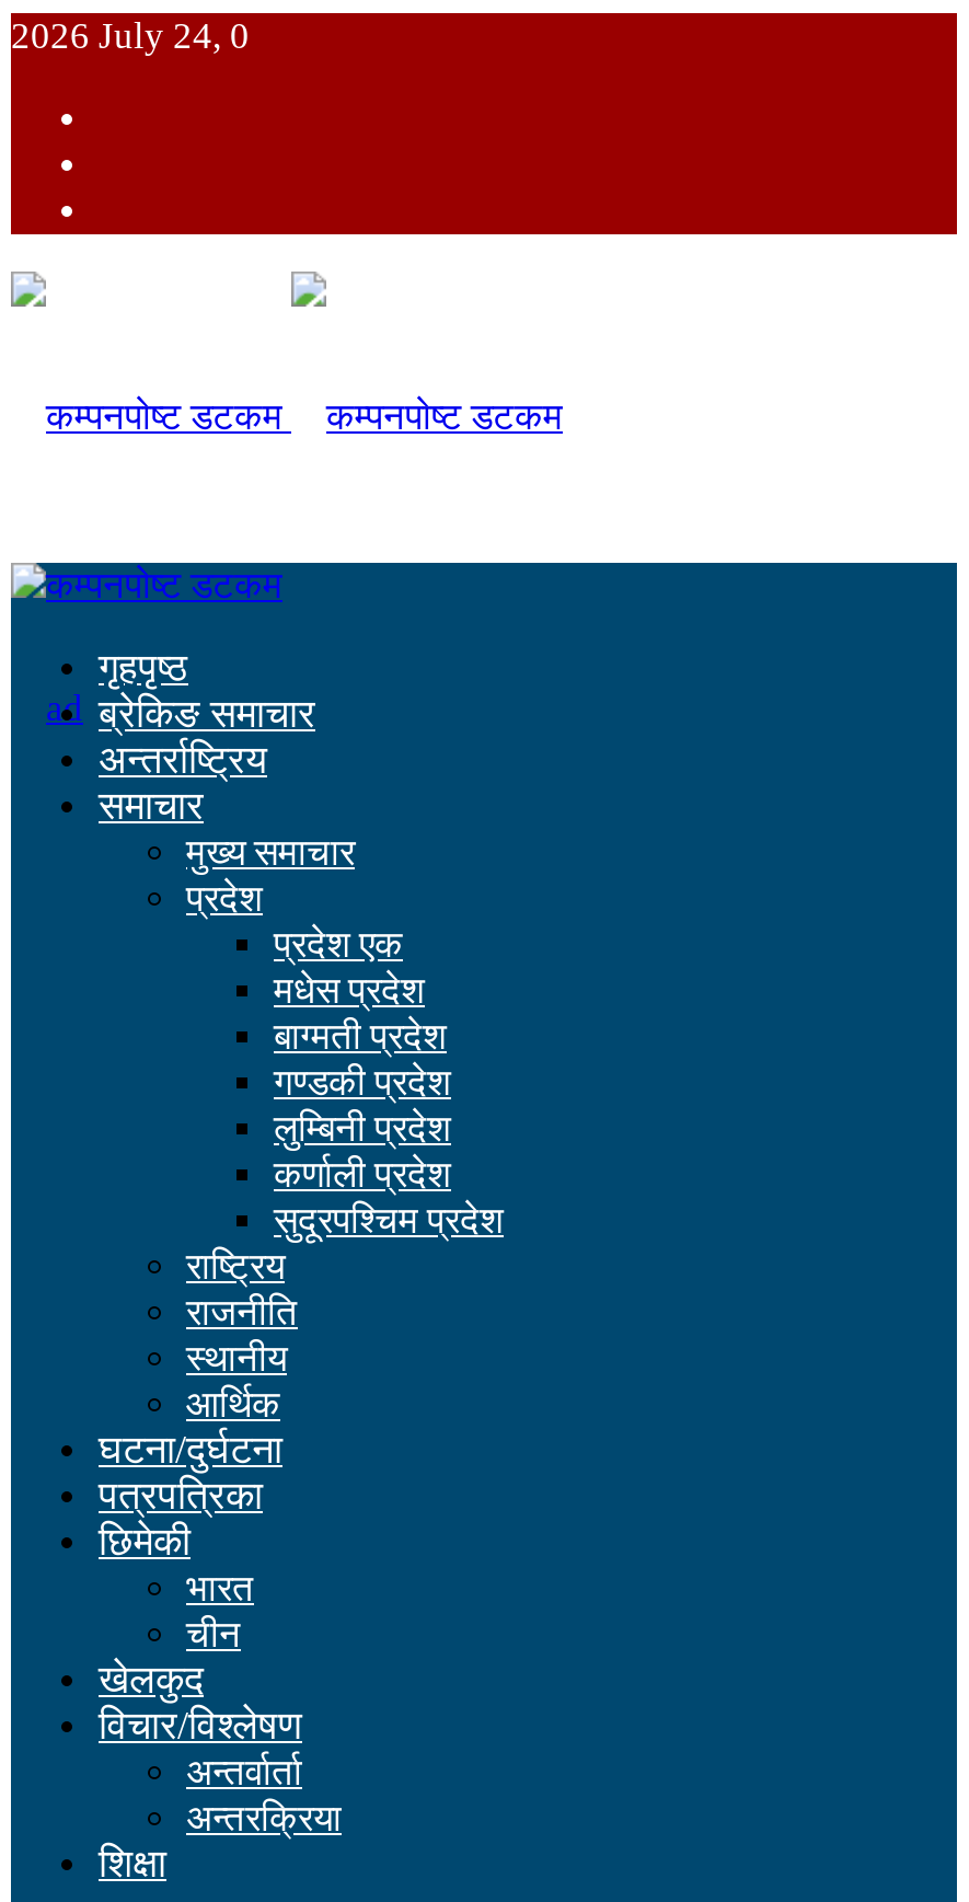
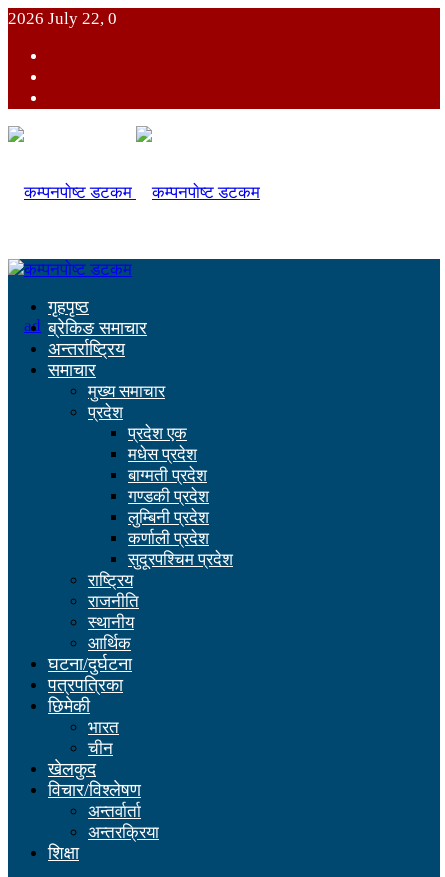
[11,15,250,57] 2026 July 24, 0 -> [8,9,117,28] 2026 July 22, 0

